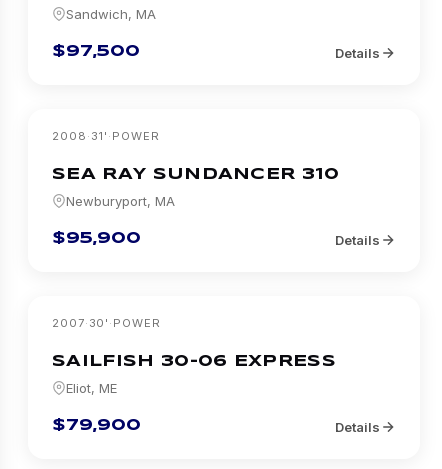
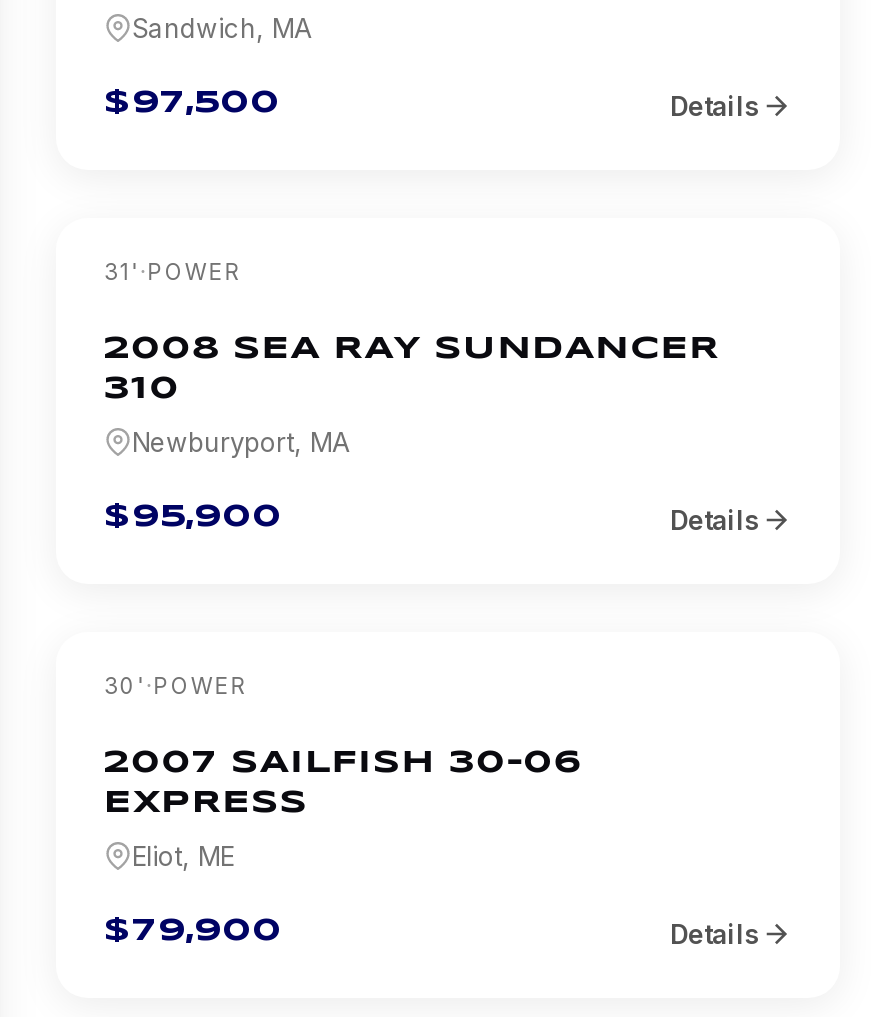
[52,129,160,143] 2008 · 31 ' · POWER -> [104,258,242,286] 31 ' · POWER
[52,167,340,182] SEA RAY SUNDANCER 310 -> [104,334,720,404] 2008 SEA RAY SUNDANCER | 310
[52,316,161,330] 2007 · 30 ' · POWER -> [104,672,248,700] 30 ' · POWER
[52,354,336,369] SAILFISH 30-06 EXPRESS -> [104,748,582,818] 2007 SAILFISH 30-06 | EXPRESS

